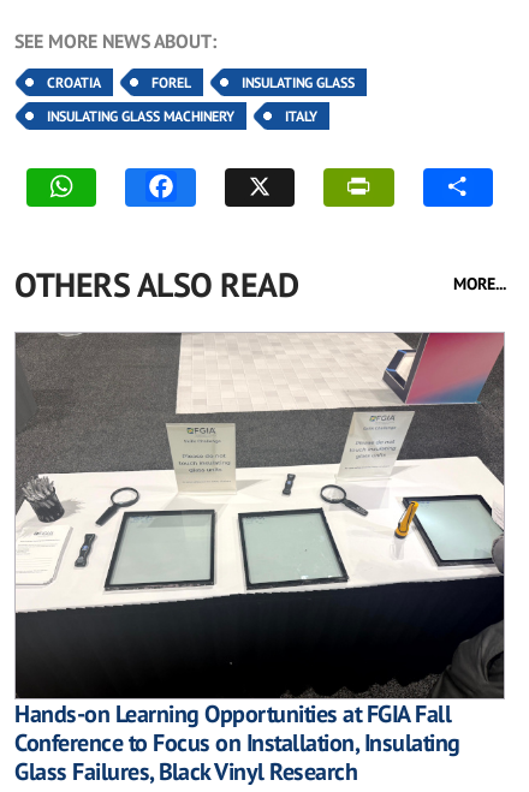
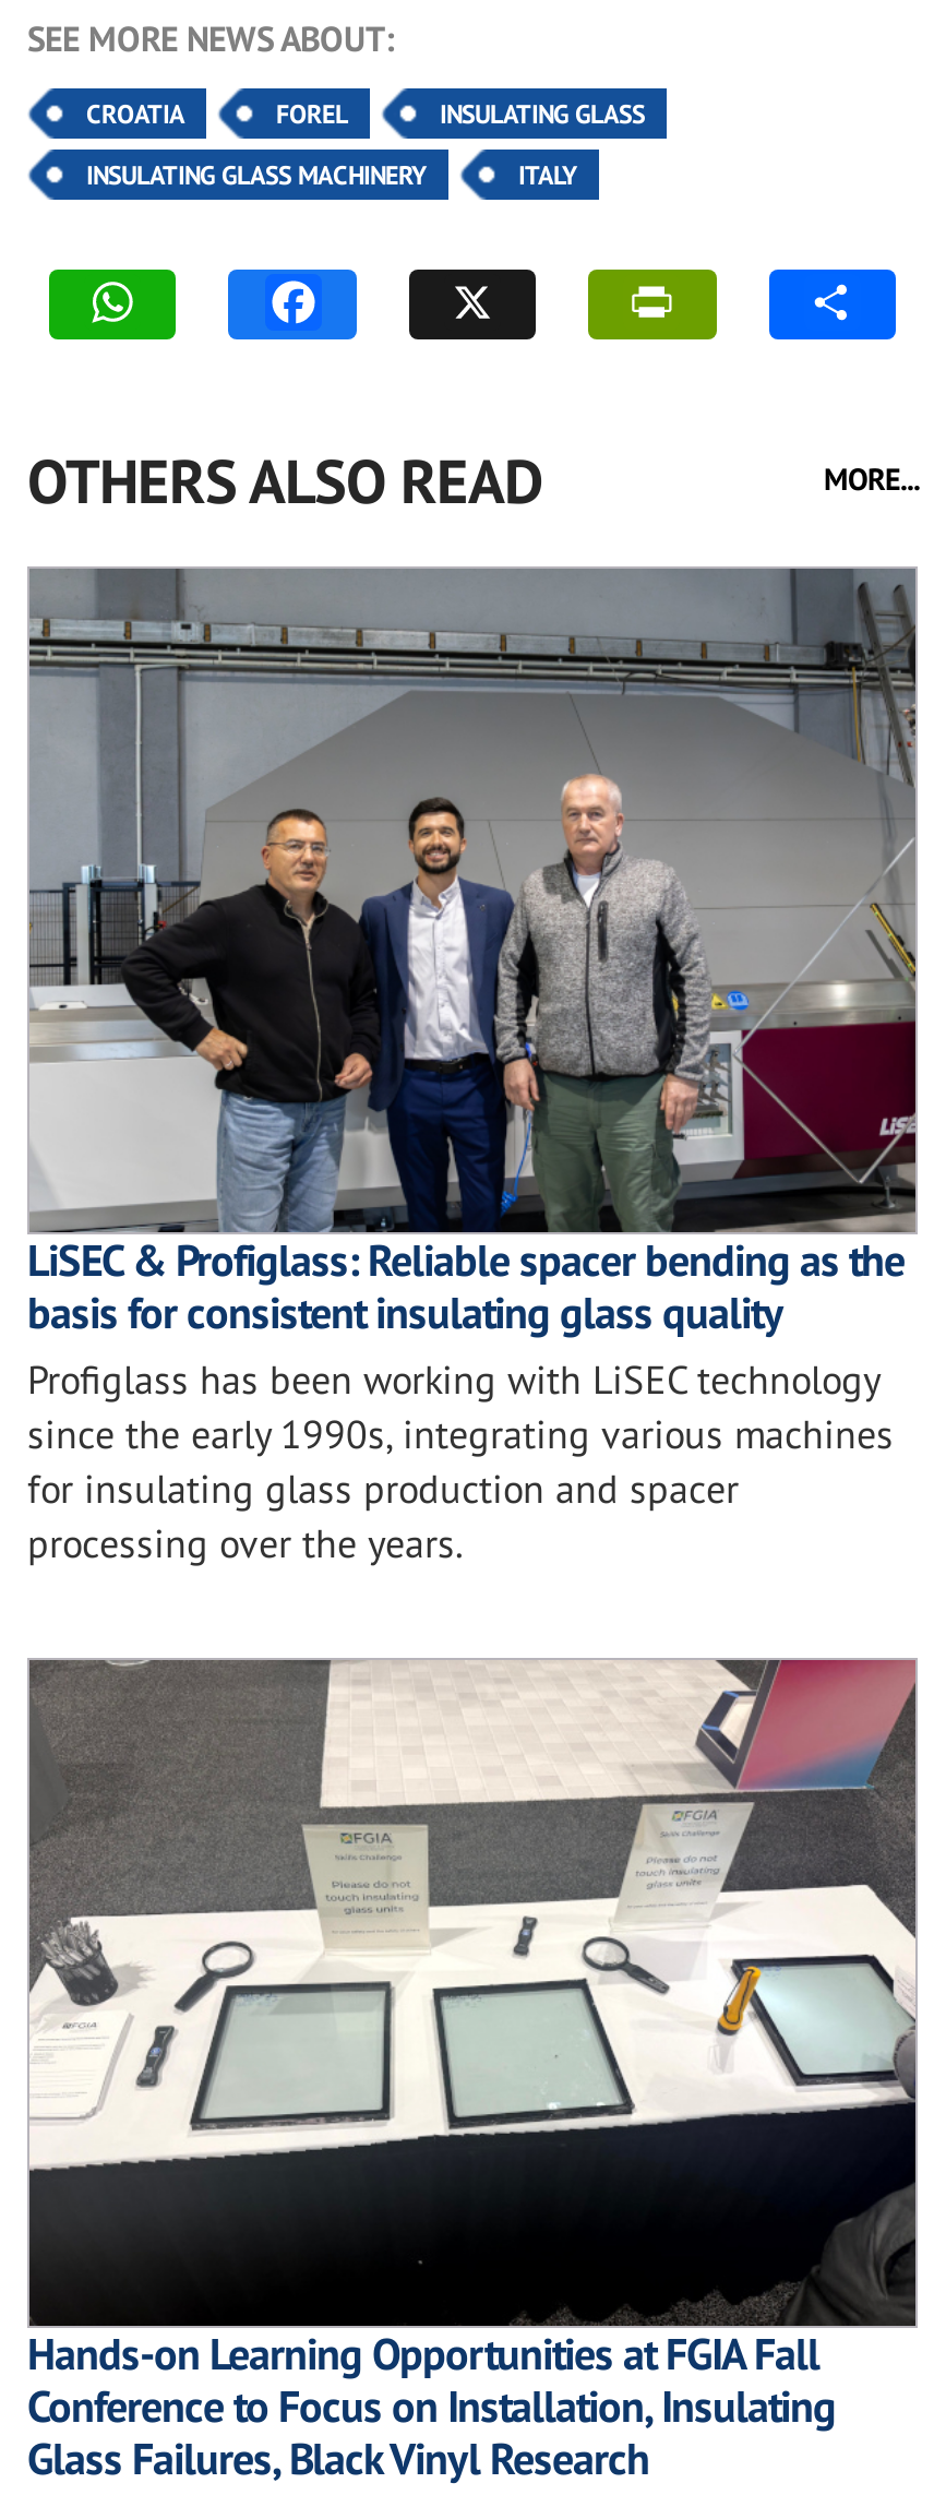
none -> [27,569,918,1569] [image] | LiSEC & Profiglass: Reliable spacer bending as the | basis for consistent insulating glass quality | Profiglass has been working with LiSEC technology | since the early 1990s, integrating various machines | for insulating glass production and spacer | processing over the years.

